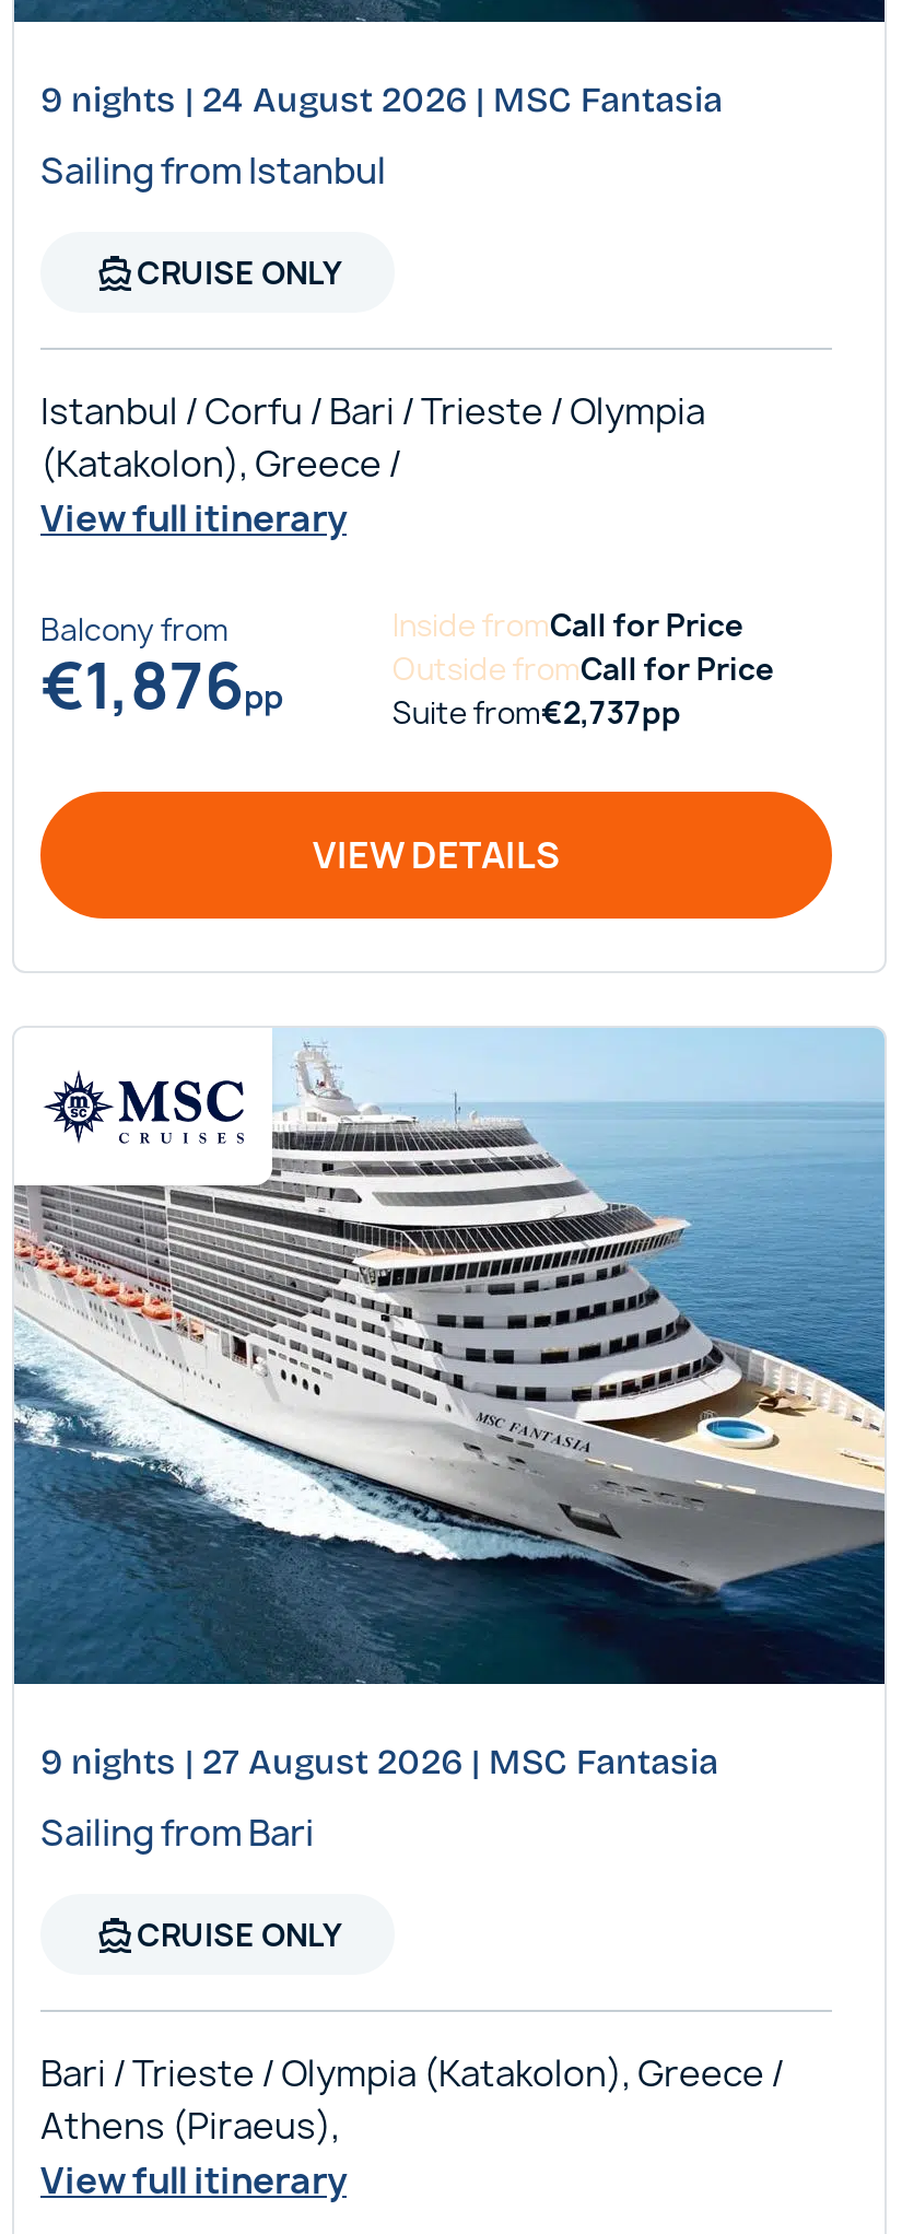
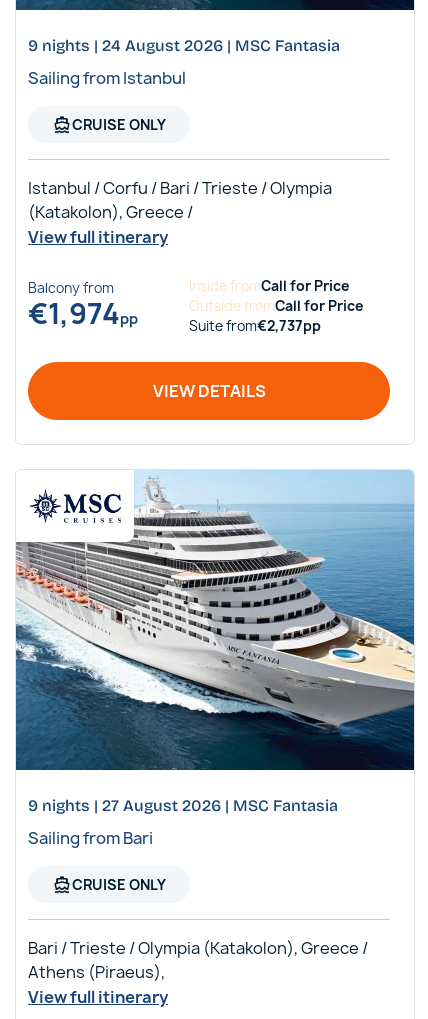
[40,642,283,727] €1,876pp -> [28,293,138,332] €1,974pp

